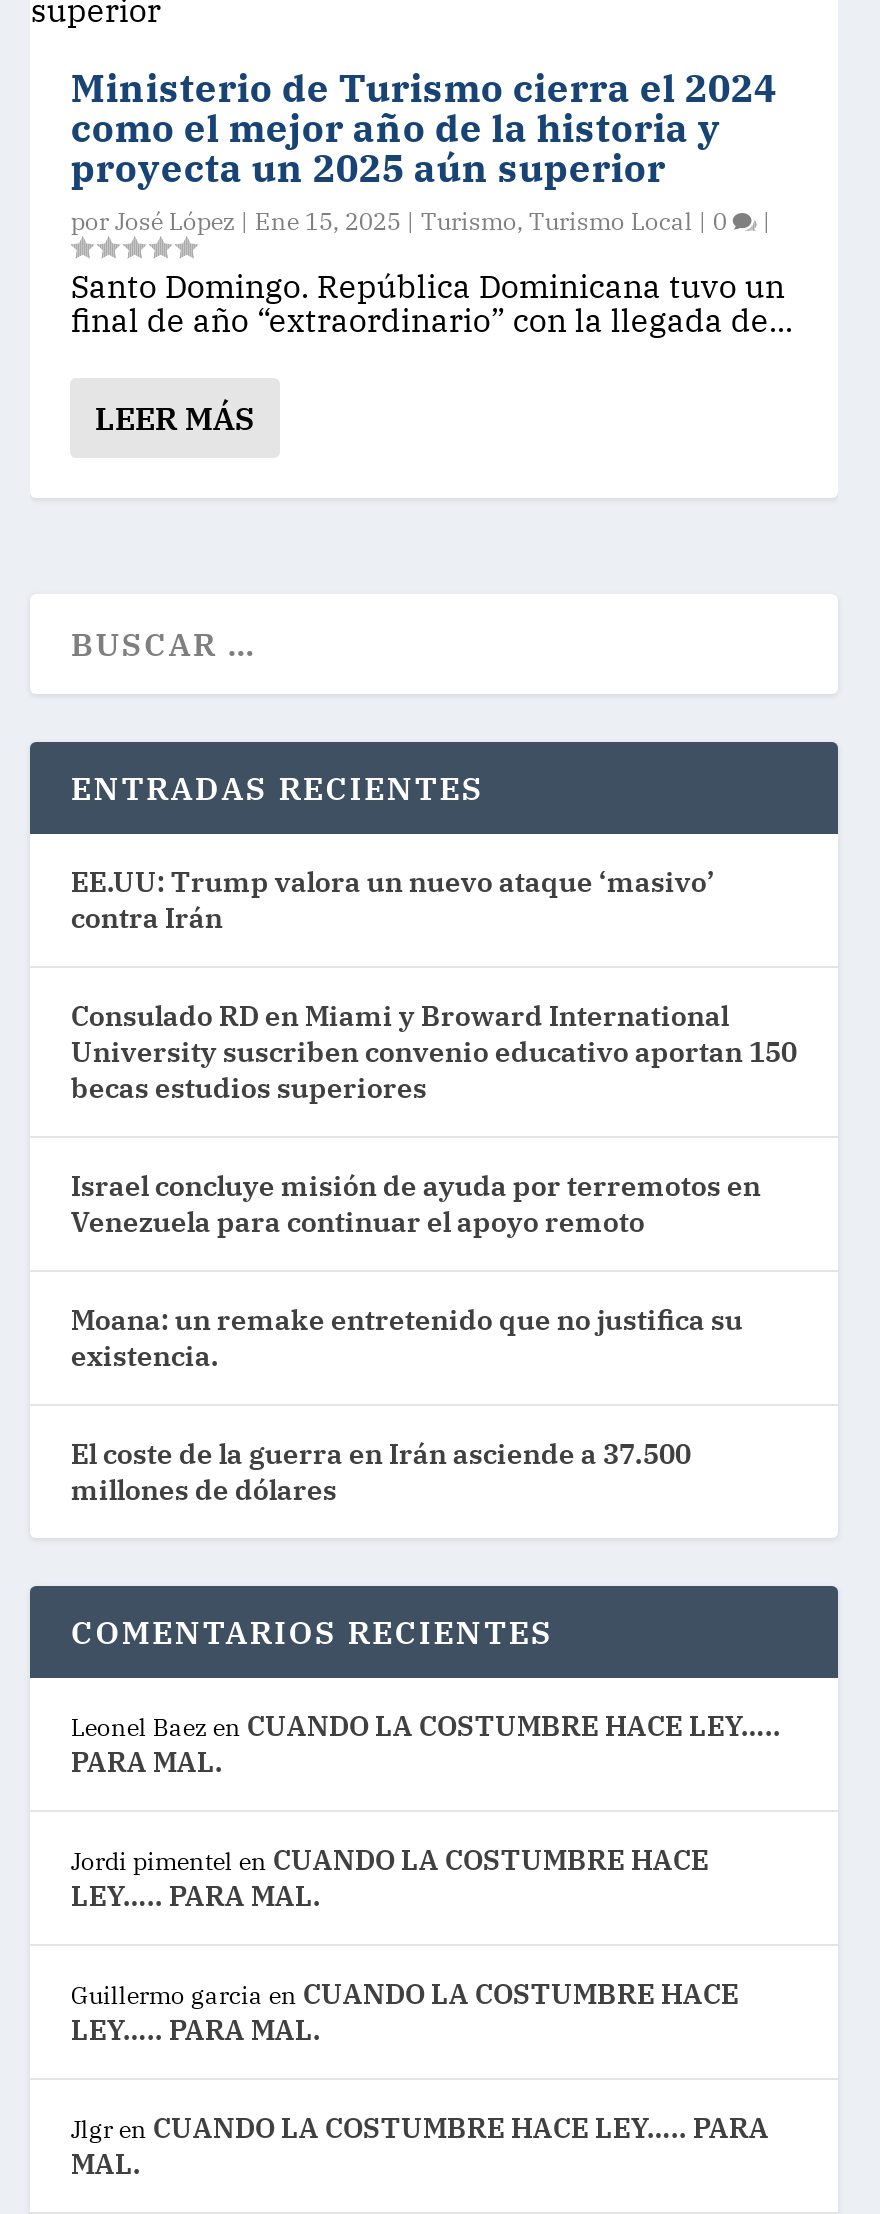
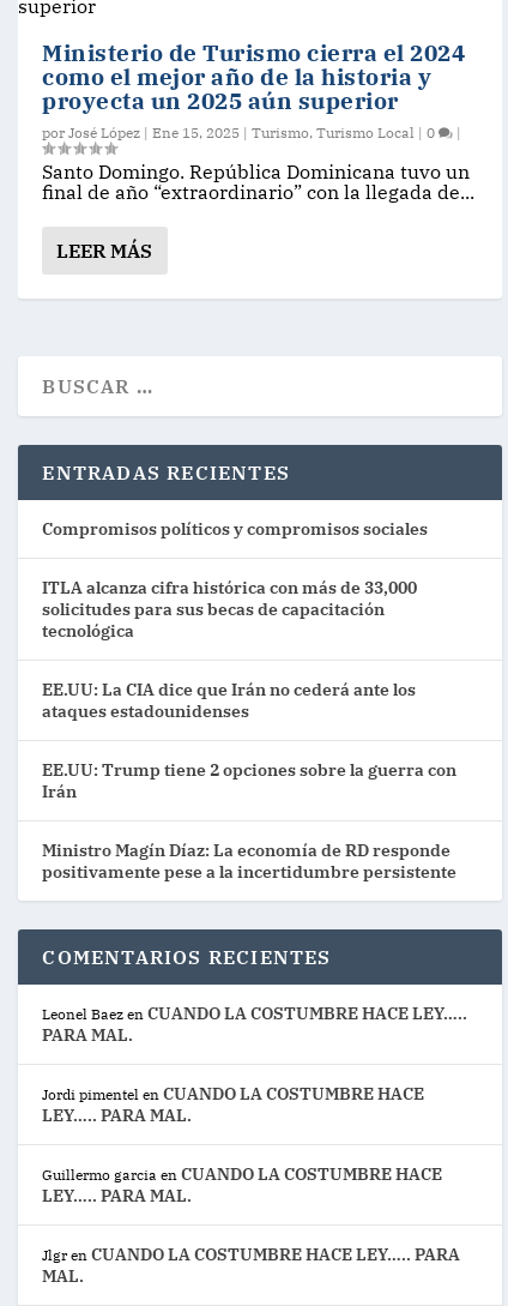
[71,864,715,936] EE.UU: Trump valora un nuevo ataque ‘masivo’ | contra Irán -> [42,518,428,540] Compromisos políticos y compromisos sociales
[71,998,797,1106] Consulado RD en Miami y Broward International | University suscriben convenio educativo aportan 150 | becas estudios superiores -> [42,577,417,642] ITLA alcanza cifra histórica con más de 33,000 | solicitudes para sus becas de capacitación | tecnológica
[71,1168,761,1240] Israel concluye misión de ayuda por terremotos en | Venezuela para continuar el apoyo remoto -> [42,679,416,722] EE.UU: La CIA dice que Irán no cederá ante los | ataques estadounidenses
[71,1302,743,1374] Moana: un remake entretenido que no justifica su | existencia. -> [42,759,457,802] EE.UU: Trump tiene 2 opciones sobre la guerra con | Irán
[71,1436,691,1508] El coste de la guerra en Irán asciende a 37.500 | millones de dólares -> [42,839,457,883] Ministro Magín Díaz: La economía de RD responde | positivamente pese a la incertidumbre persistente

